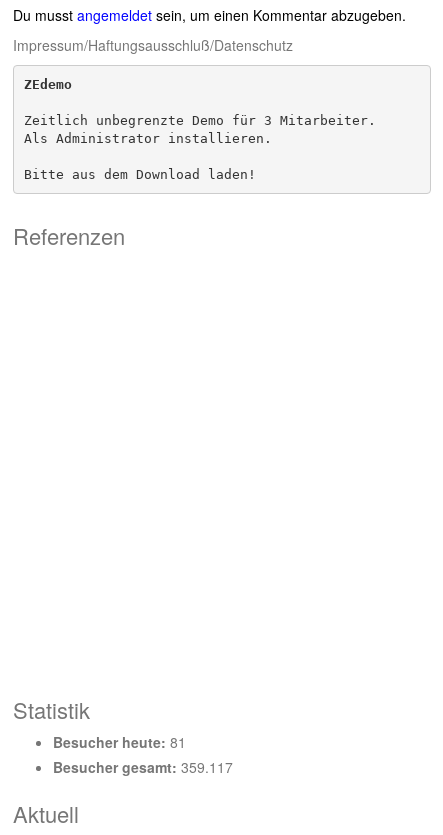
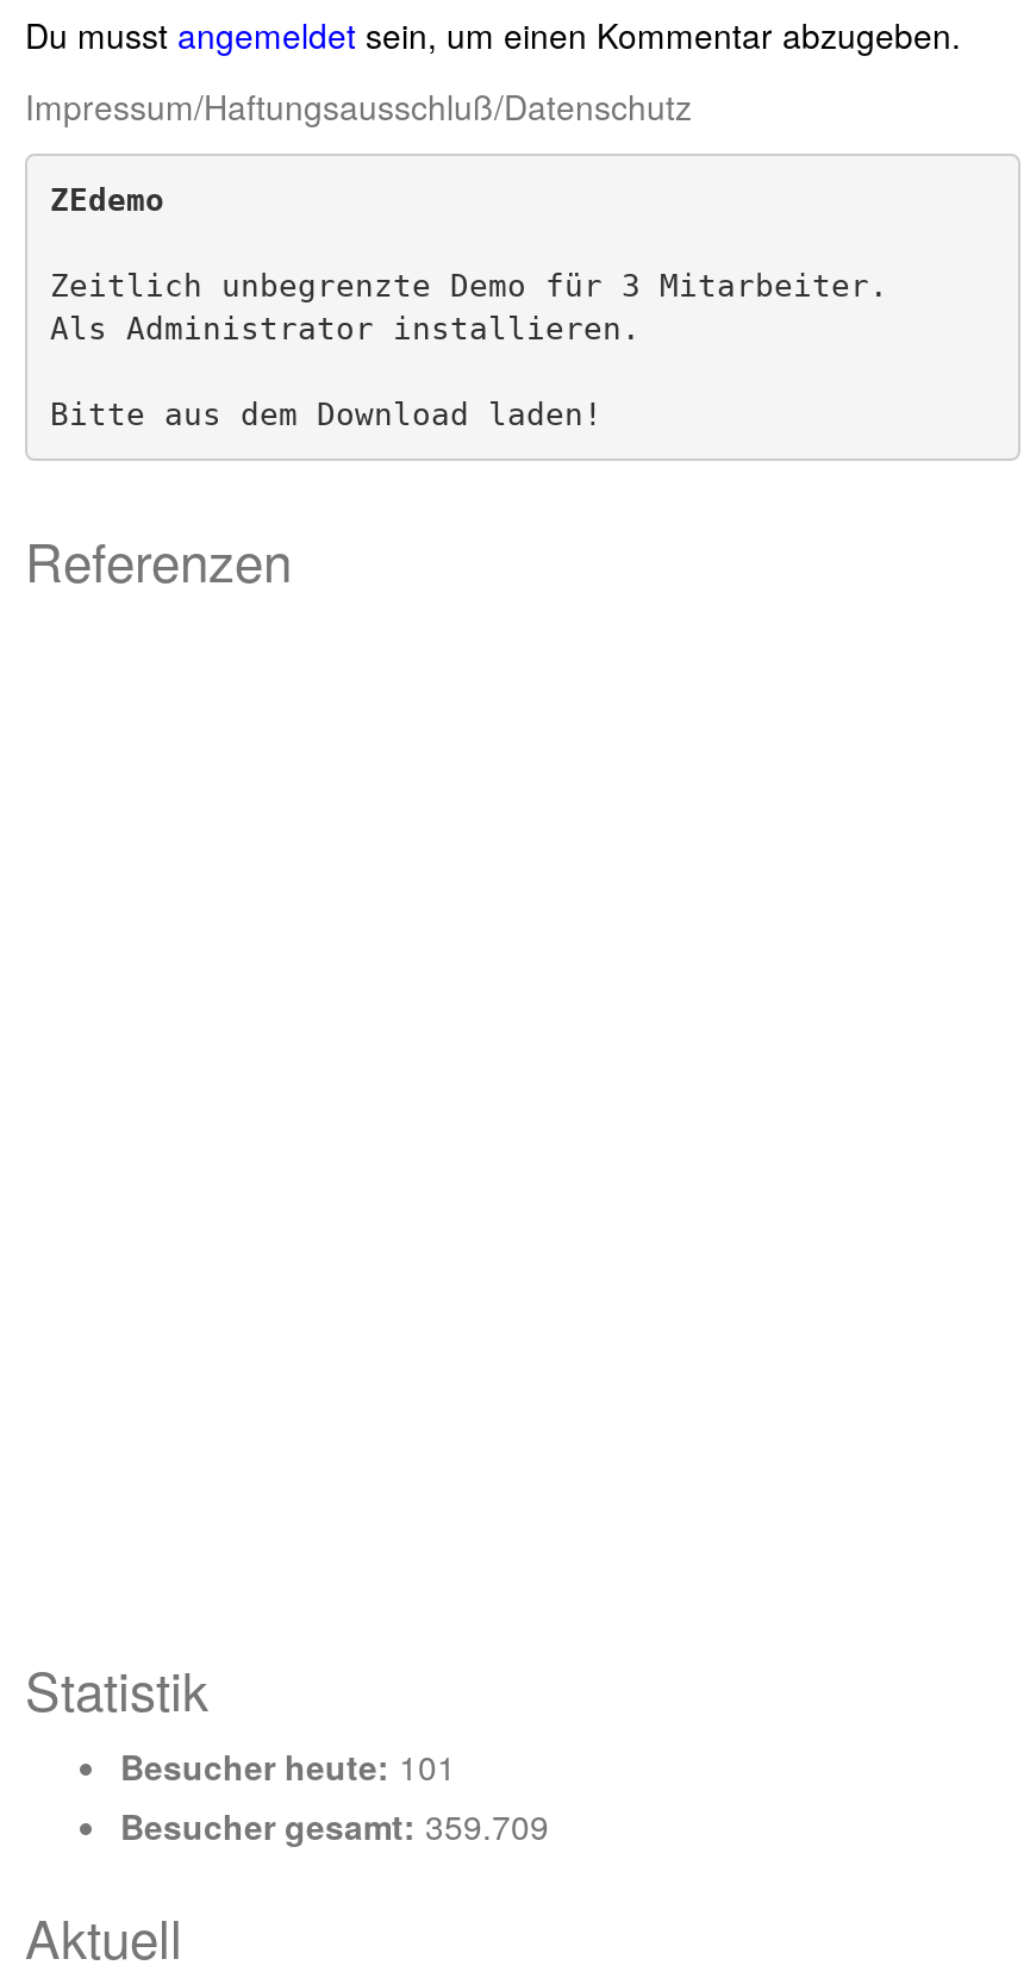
[53,732,186,752] Besucher heute: 81 -> [120,1743,456,1791] Besucher heute: 101
[53,757,233,777] Besucher gesamt: 359.117 -> [120,1803,549,1850] Besucher gesamt: 359.709

